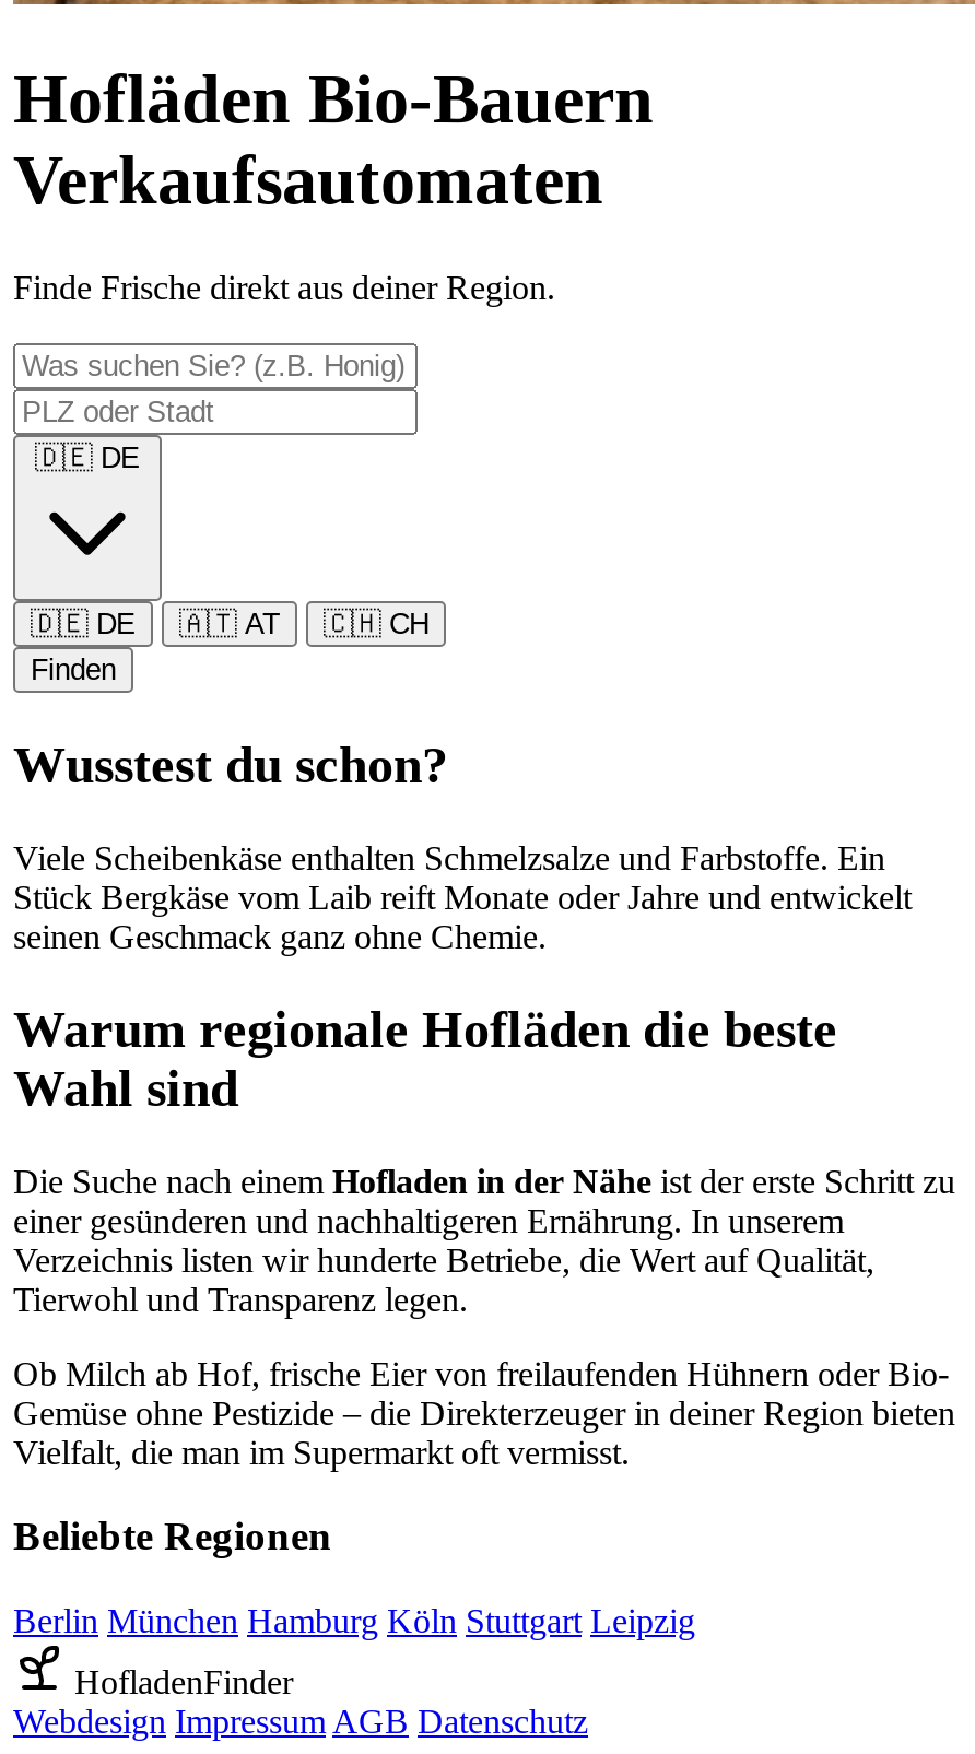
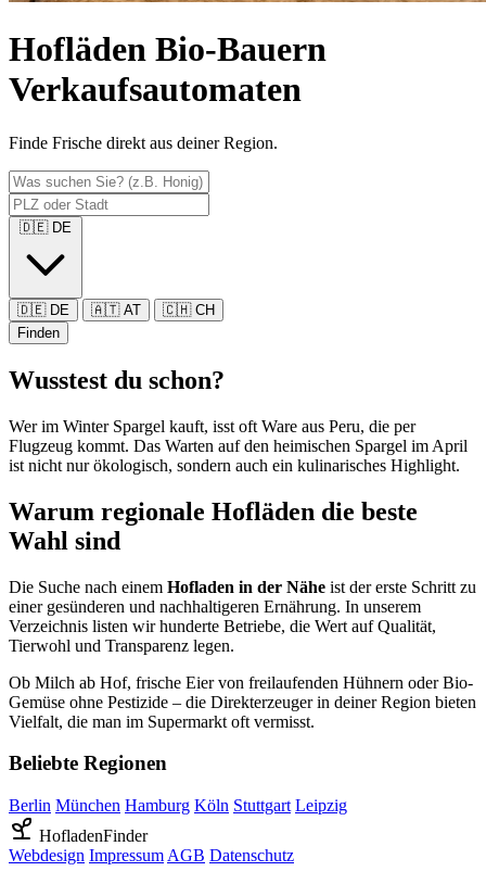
[13,839,912,954] Viele Scheibenkäse enthalten Schmelzsalze und Farbstoffe. Ein | Stück Bergkäse vom Laib reift Monate oder Jahre und entwickelt | seinen Geschmack ganz ohne Chemie. -> [9,417,468,474] Wer im Winter Spargel kauft, isst oft Ware aus Peru, die per | Flugzeug kommt. Das Warten auf den heimischen Spargel im April | ist nicht nur ökologisch, sondern auch ein kulinarisches Highlight.

